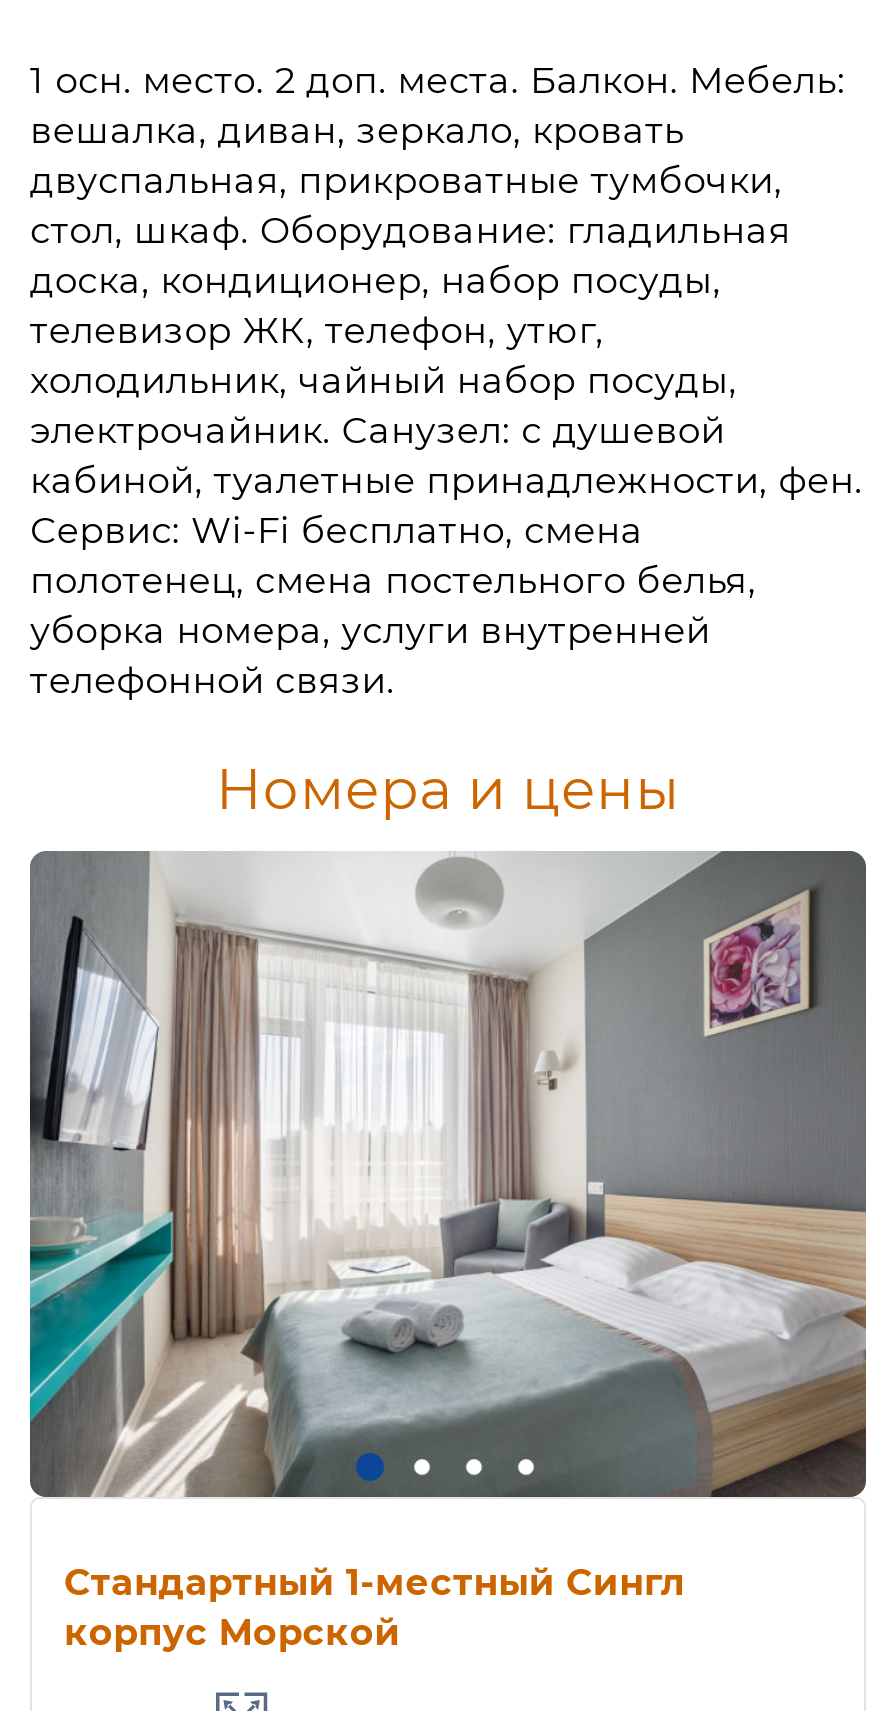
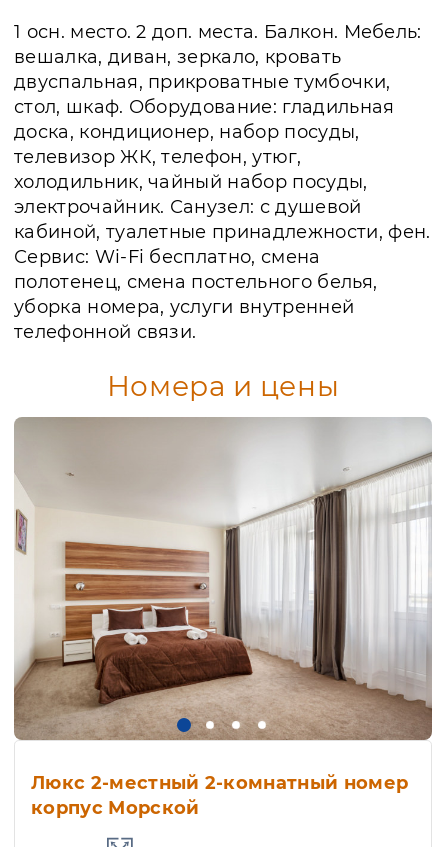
[28,851,868,1605] [image] | Стандартный 1-местный Сингл -> [13,417,432,794] [image] | Люкс 2-местный 2-комнатный номер

